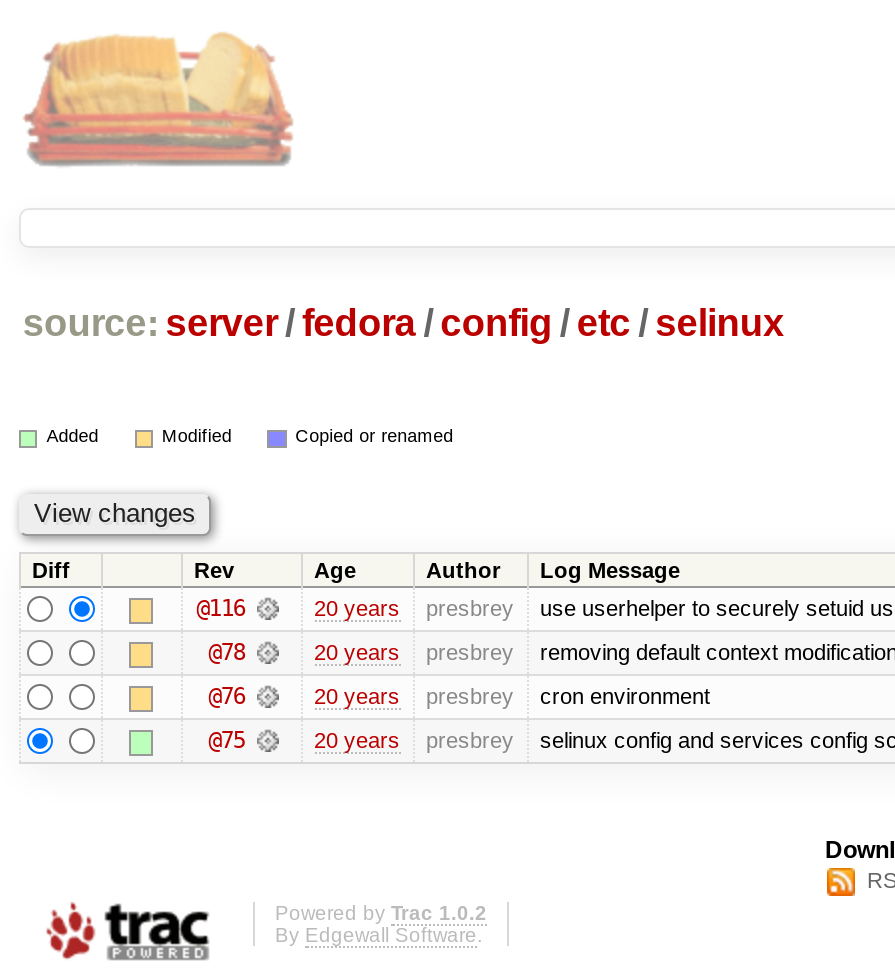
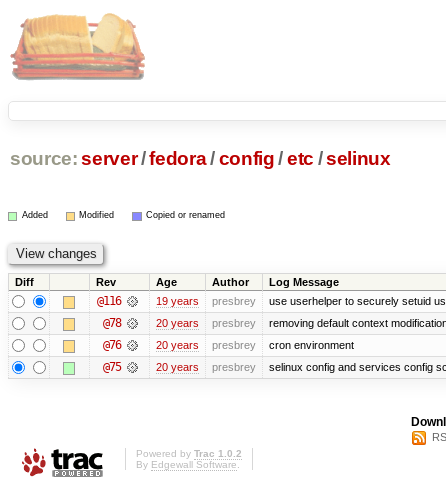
[314,596,400,620] 20 years -> [155,295,198,307] 19 years

